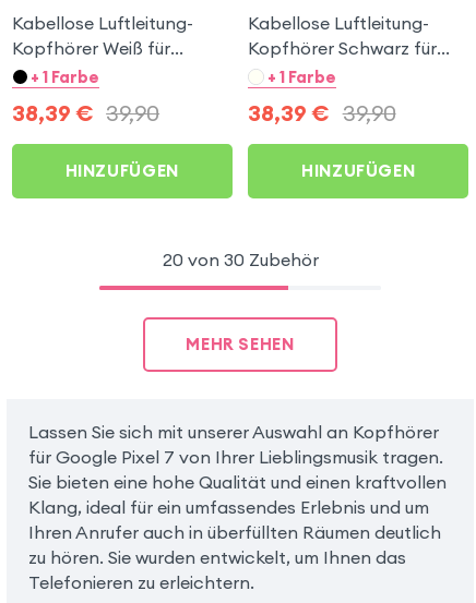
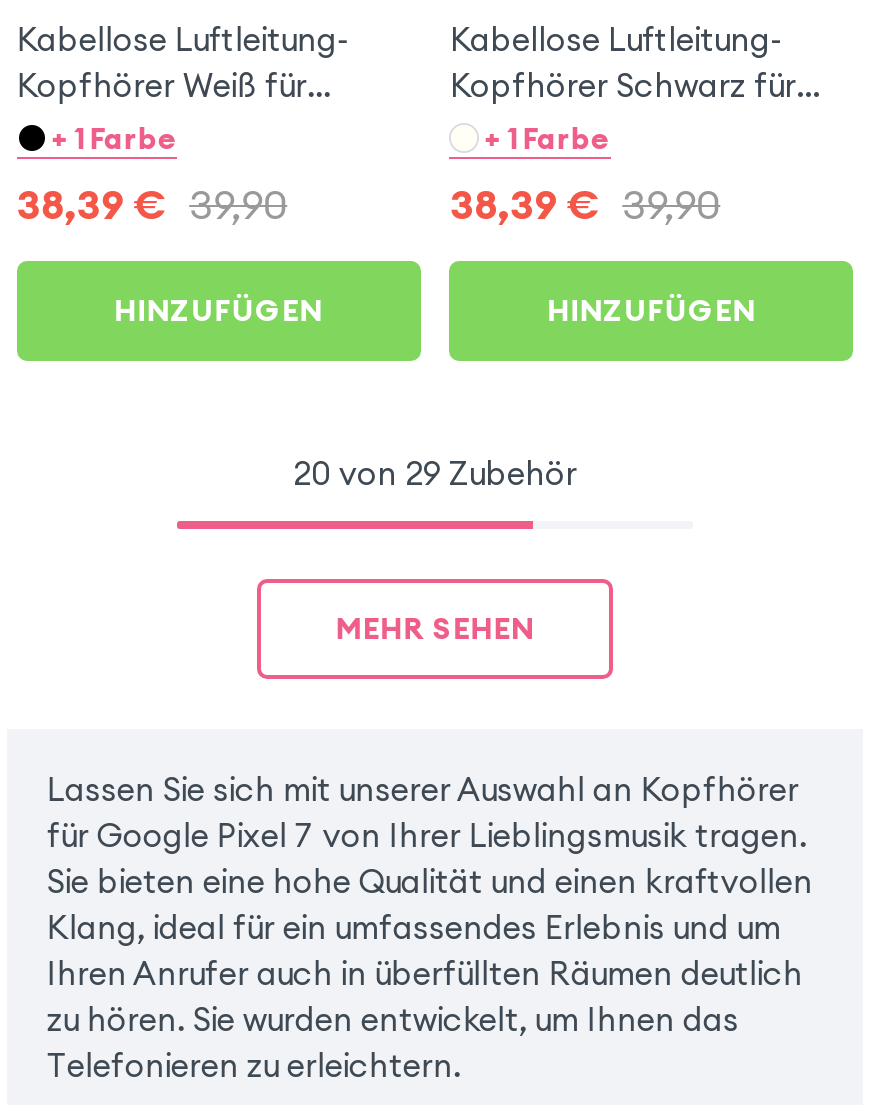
[162,249,318,270] 20 von 30 Zubehör -> [293,453,577,493] 20 von 29 Zubehör

